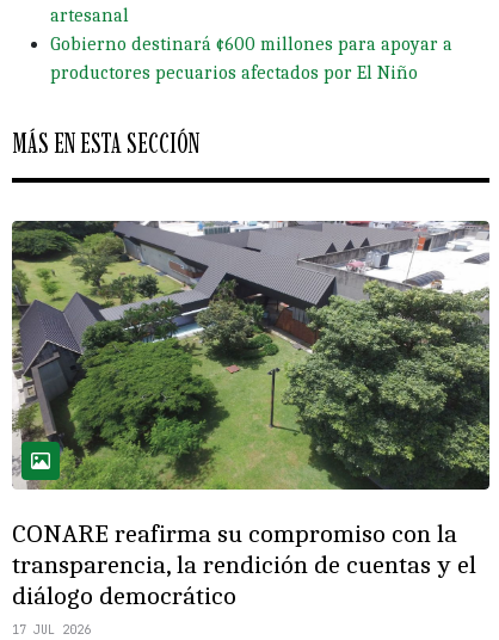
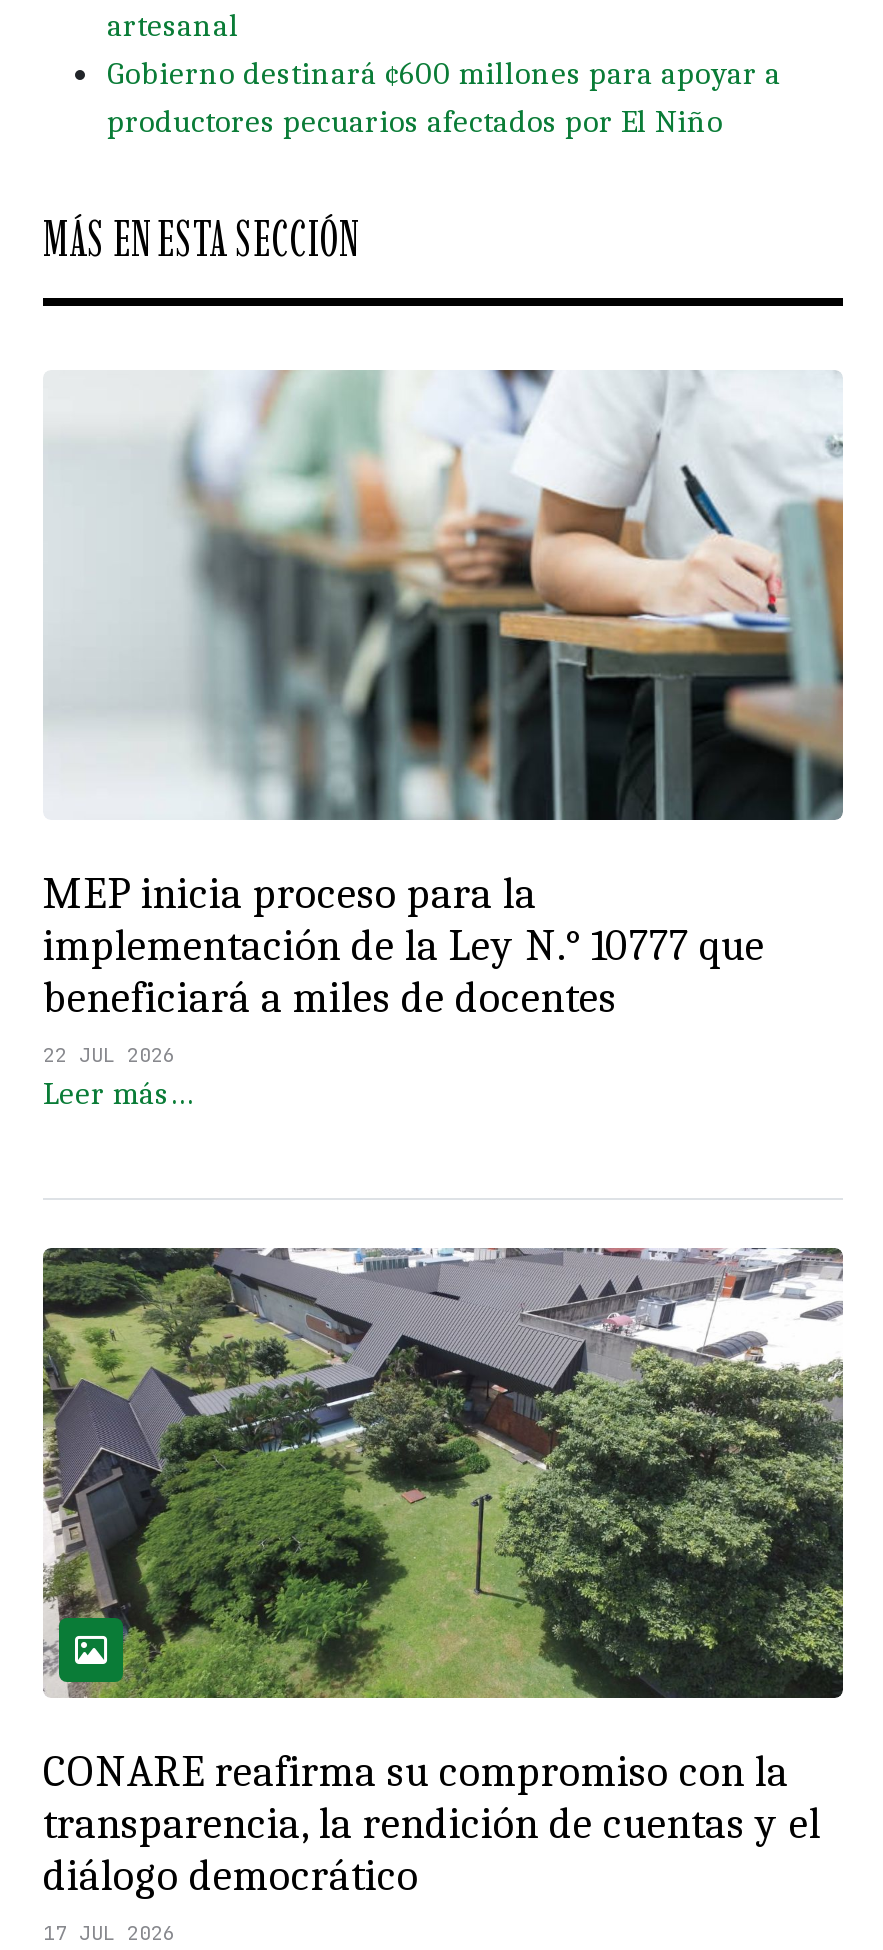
none -> [43,370,845,1112] [image] | MEP inicia proceso para la | implementación de la Ley N.° 10777 que | beneficiará a miles de docentes | 22 JUL 2026 | Leer más…

